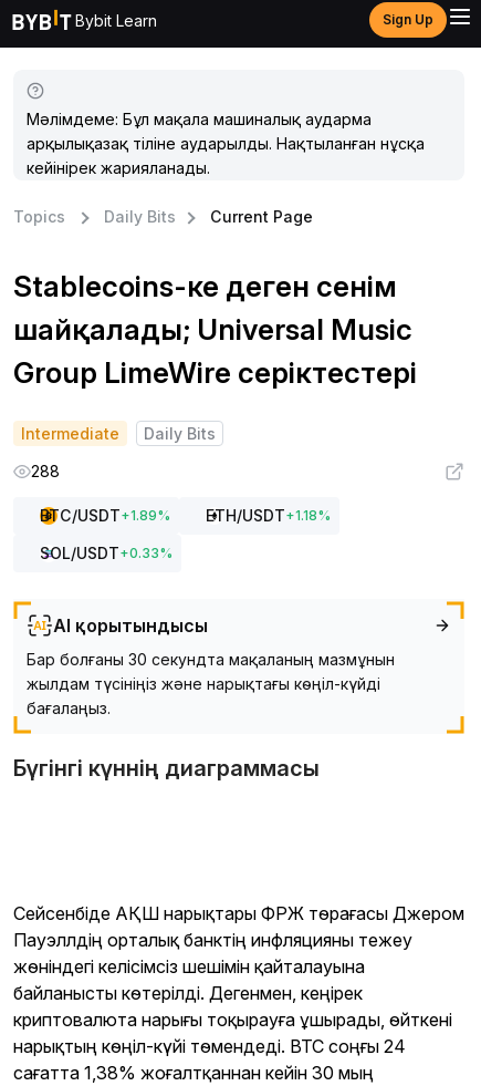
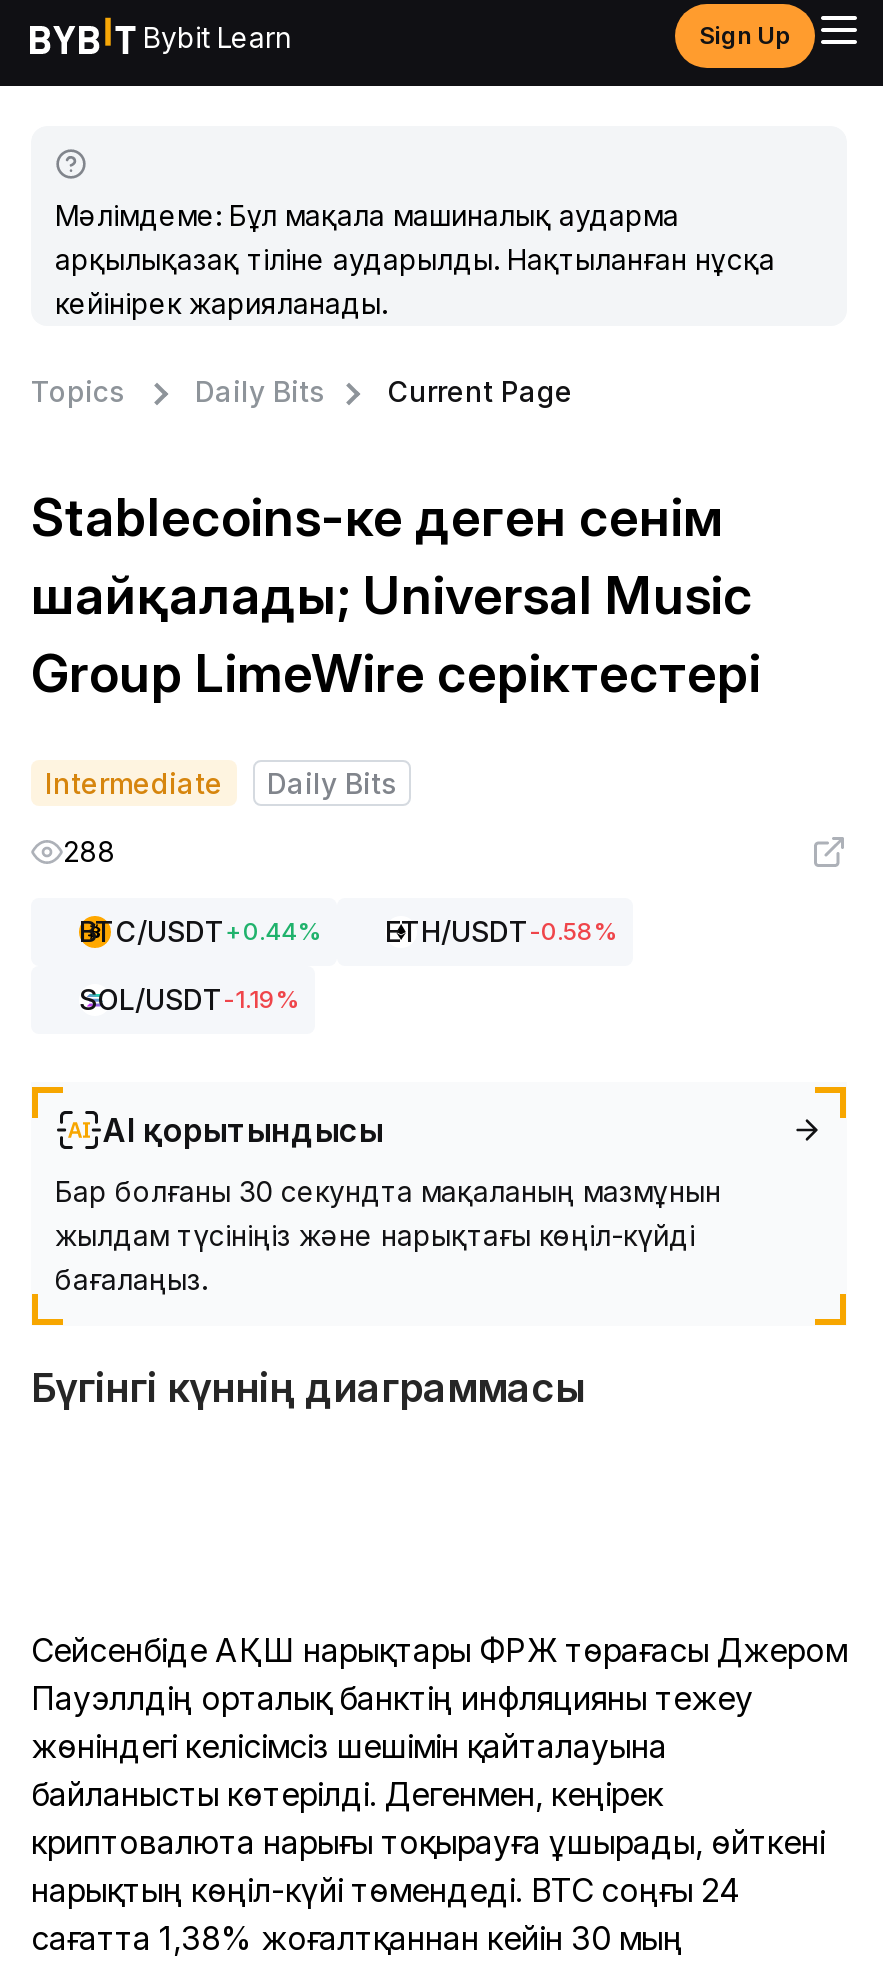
[40,506,331,525] BTC/USDT + 1.89% | ETH/USDT + 1.18% -> [79,914,617,948] BTC/USDT +0.44% | ETH/USDT-0.58%
[40,544,172,562] SOL/USDT + 0.33% -> [79,982,299,1016] SOL/USDT-1.19%

